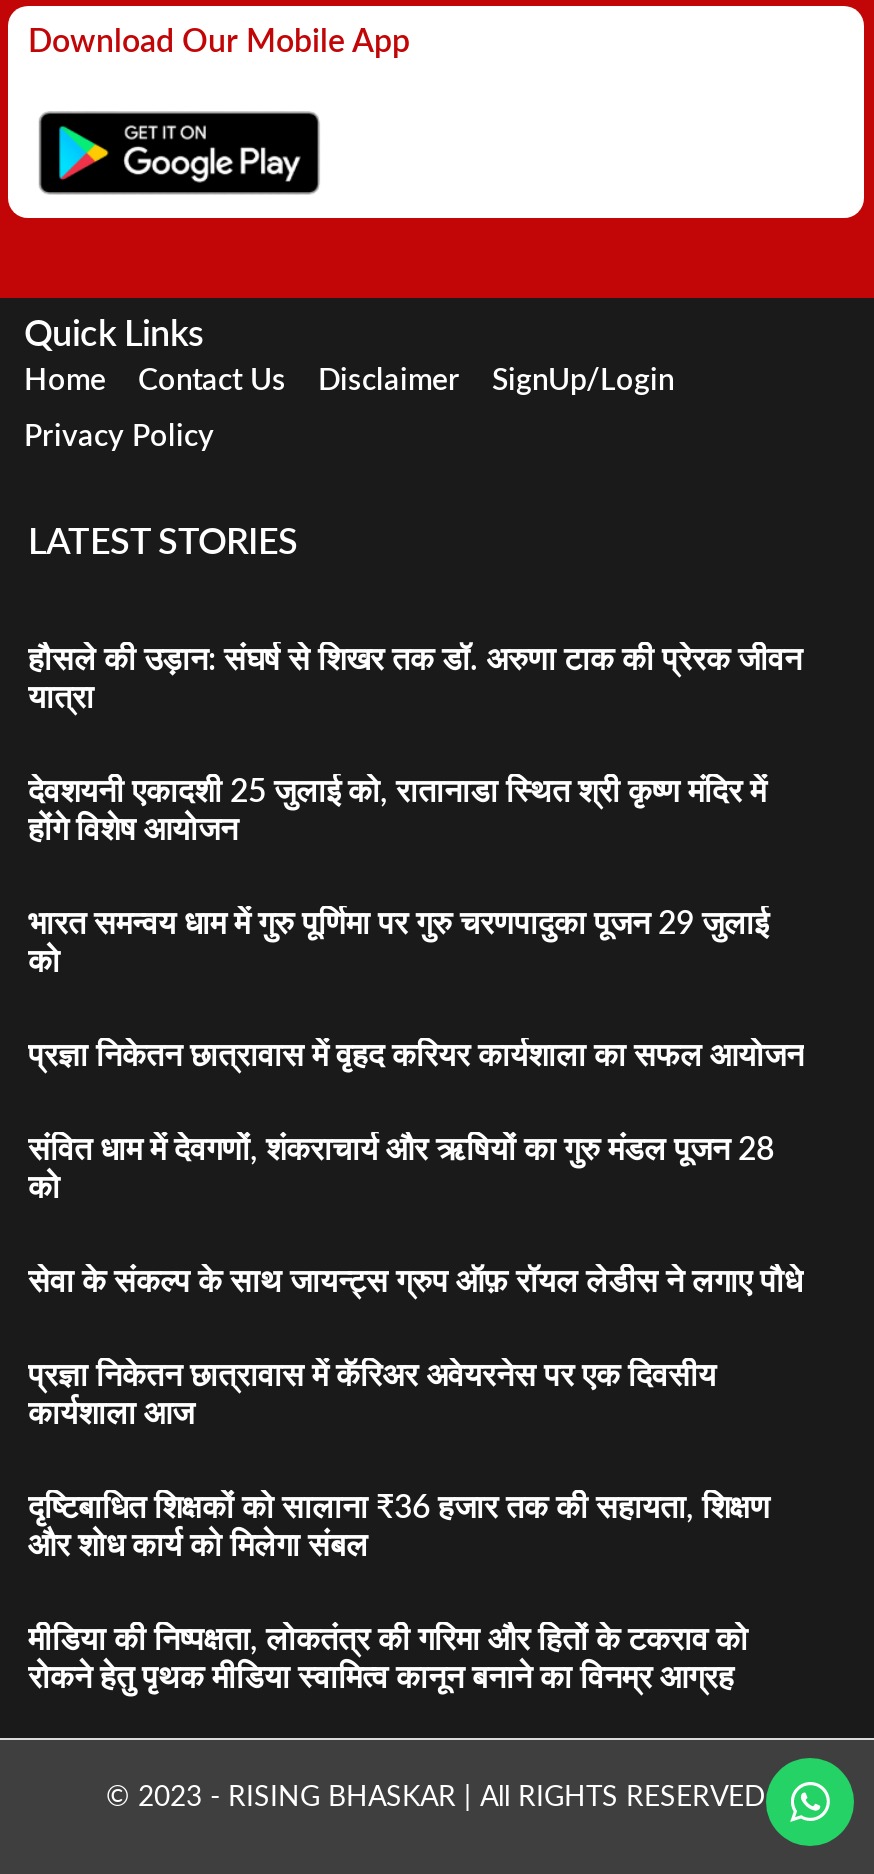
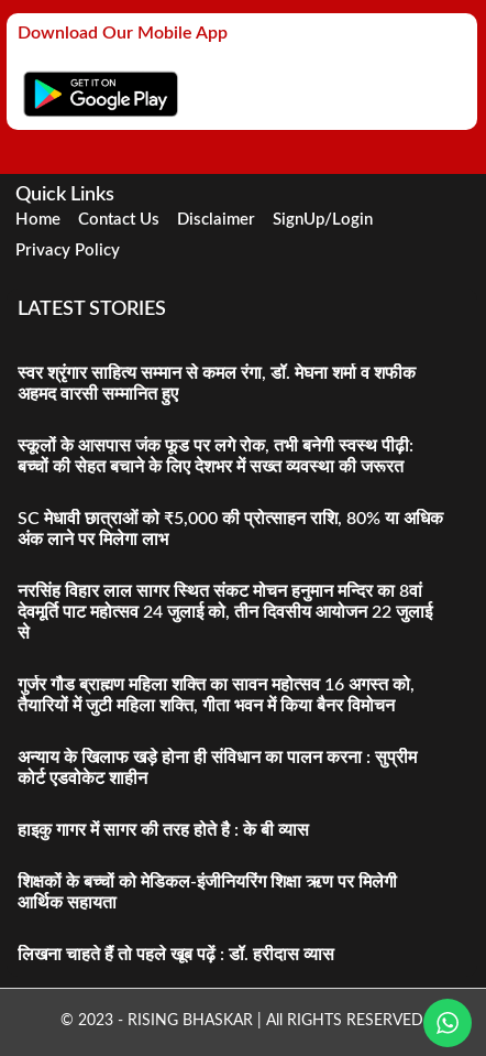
[28,645,802,715] हौसले की उड़ान: संघर्ष से शिखर तक डॉ. अरुणा टाक की प्रेरक जीवन | यात्रा -> [18,365,416,403] स्वर श्रृंगार साहित्य सम्मान से कमल रंगा, डॉ. मेघना शर्मा व शफीक | अहमद वारसी सम्मानित हुए
[28,777,766,847] देवशयनी एकादशी 25 जुलाई को, रातानाडा स्थित श्री कृष्ण मंदिर में | होंगे विशेष आयोजन -> [18,437,413,476] स्कूलों के आसपास जंक फूड पर लगे रोक, तभी बनेगी स्वस्थ पीढ़ी: | बच्चों की सेहत बचाने के लिए देशभर में सख्त व्यवस्था की जरूरत
[28,909,768,979] भारत समन्वय धाम में गुरु पूर्णिमा पर गुरु चरणपादुका पूजन 29 जुलाई | को -> [18,510,443,549] SC मेधावी छात्राओं को ₹5,000 की प्रोत्साहन राशि, 80% या अधिक | अंक लाने पर मिलेगा लाभ
[28,1041,804,1073] प्रज्ञा निकेतन छात्रावास में वृहद करियर कार्यशाला का सफल आयोजन -> [18,583,432,642] नरसिंह विहार लाल सागर स्थित संकट मोचन हनुमान मन्दिर का 8वां | देवमूर्ति पाट महोत्सव 24 जुलाई को, तीन दिवसीय आयोजन 22 जुलाई | से
[28,1135,774,1205] संवित धाम में देवगणों, शंकराचार्य और ऋषियों का गुरु मंडल पूजन 28 | को -> [18,676,415,715] गुर्जर गौड ब्राह्मण महिला शक्ति का सावन महोत्सव 16 अगस्त को, | तैयारियों में जुटी महिला शक्ति, गीता भवन में किया बैनर विमोचन
[28,1267,802,1299] सेवा के संकल्प के साथ जायन्ट्स ग्रुप ऑफ़ रॉयल लेडीस ने लगाए पौधे -> [18,749,417,788] अन्याय के खिलाफ खड़े होना ही संविधान का पालन करना : सुप्रीम | कोर्ट एडवोकेट शाहीन
[28,1361,716,1431] प्रज्ञा निकेतन छात्रावास में कॅरिअर अवेयरनेस पर एक दिवसीय | कार्यशाला आज -> [18,822,309,839] हाइकु गागर में सागर की तरह होते है : के बी व्यास
[28,1493,770,1563] दृष्टिबाधित शिक्षकों को सालाना ₹36 हजार तक की सहायता, शिक्षण | और शोध कार्य को मिलेगा संबल -> [18,874,397,912] शिक्षकों के बच्चों को मेडिकल-इंजीनियरिंग शिक्षा ऋण पर मिलेगी | आर्थिक सहायता
[28,1625,748,1695] मीडिया की निष्पक्षता, लोकतंत्र की गरिमा और हितों के टकराव को | रोकने हेतु पृथक मीडिया स्वामित्व कानून बनाने का विनम्र आग्रह -> [18,946,334,964] लिखना चाहते हैं तो पहले खूब पढ़ें : डॉ. हरीदास व्यास

